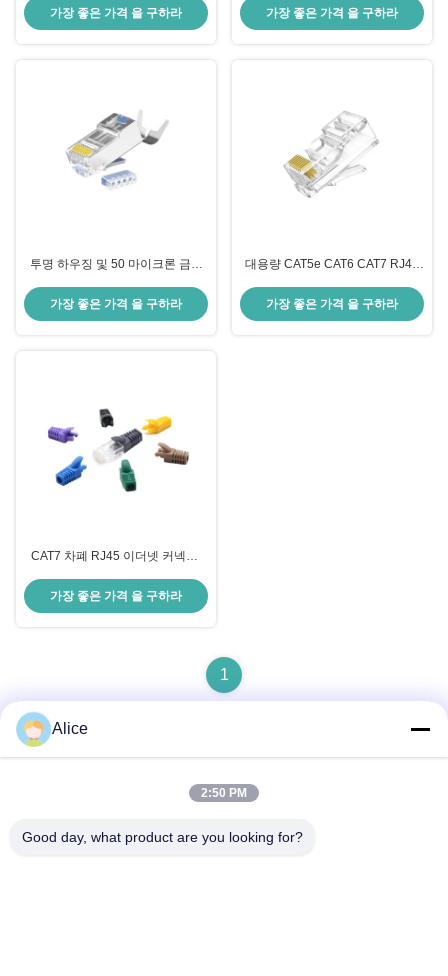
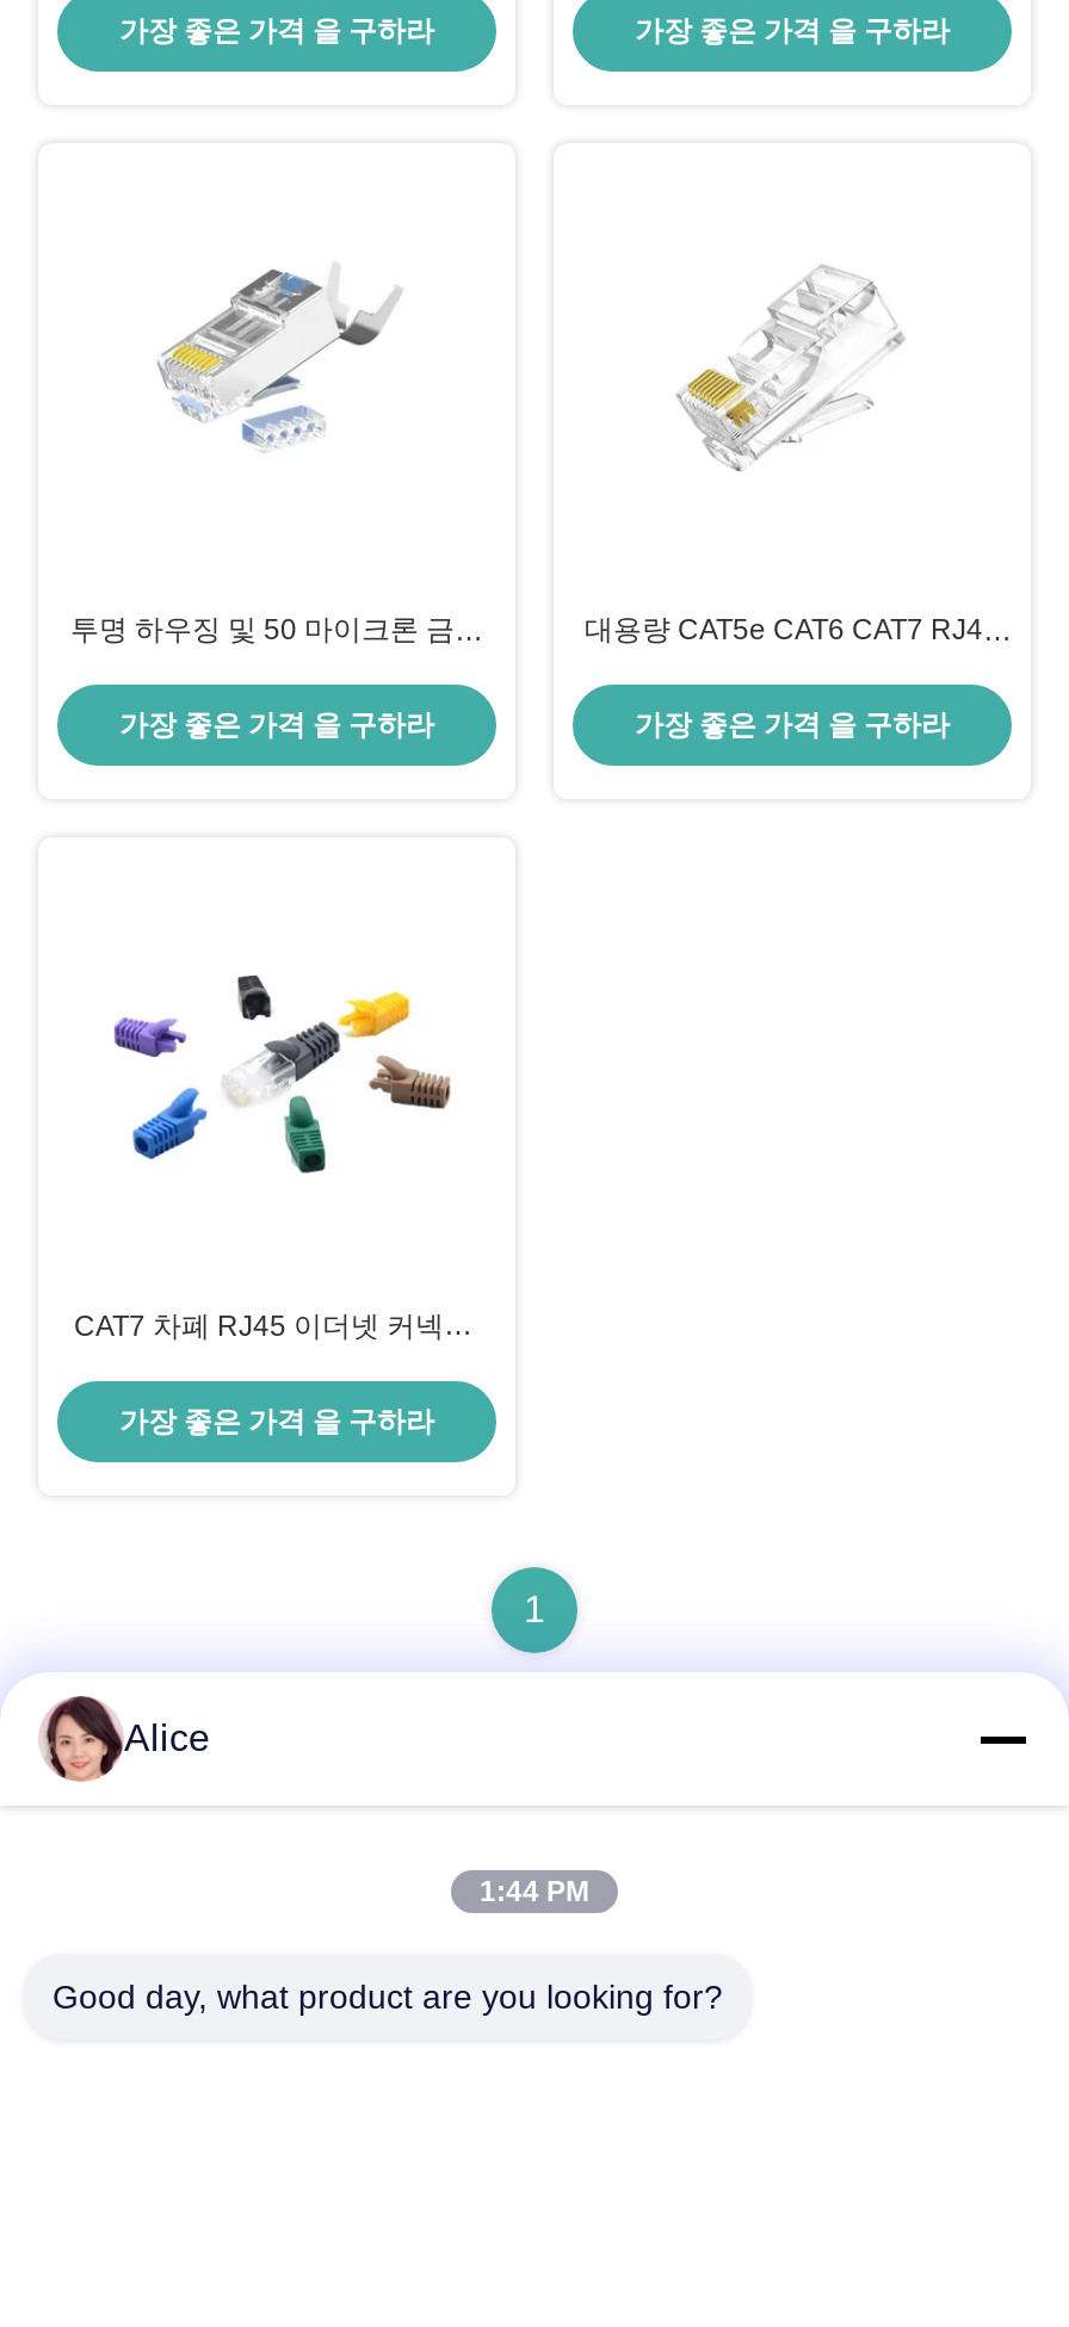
[16,711,49,747] [image] -> [38,1694,117,1782] [image]
[201,786,247,800] 2:50 PM -> [480,1875,589,1908] 1:44 PM

